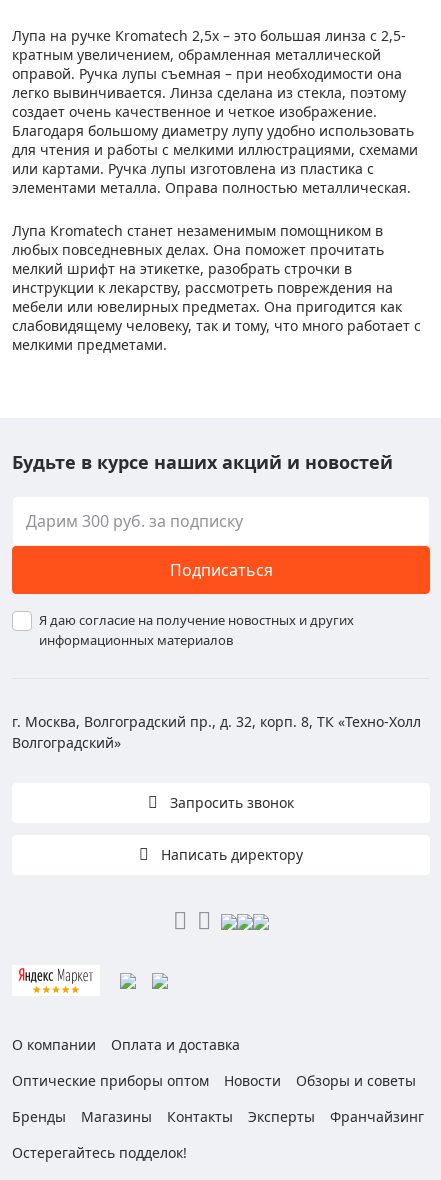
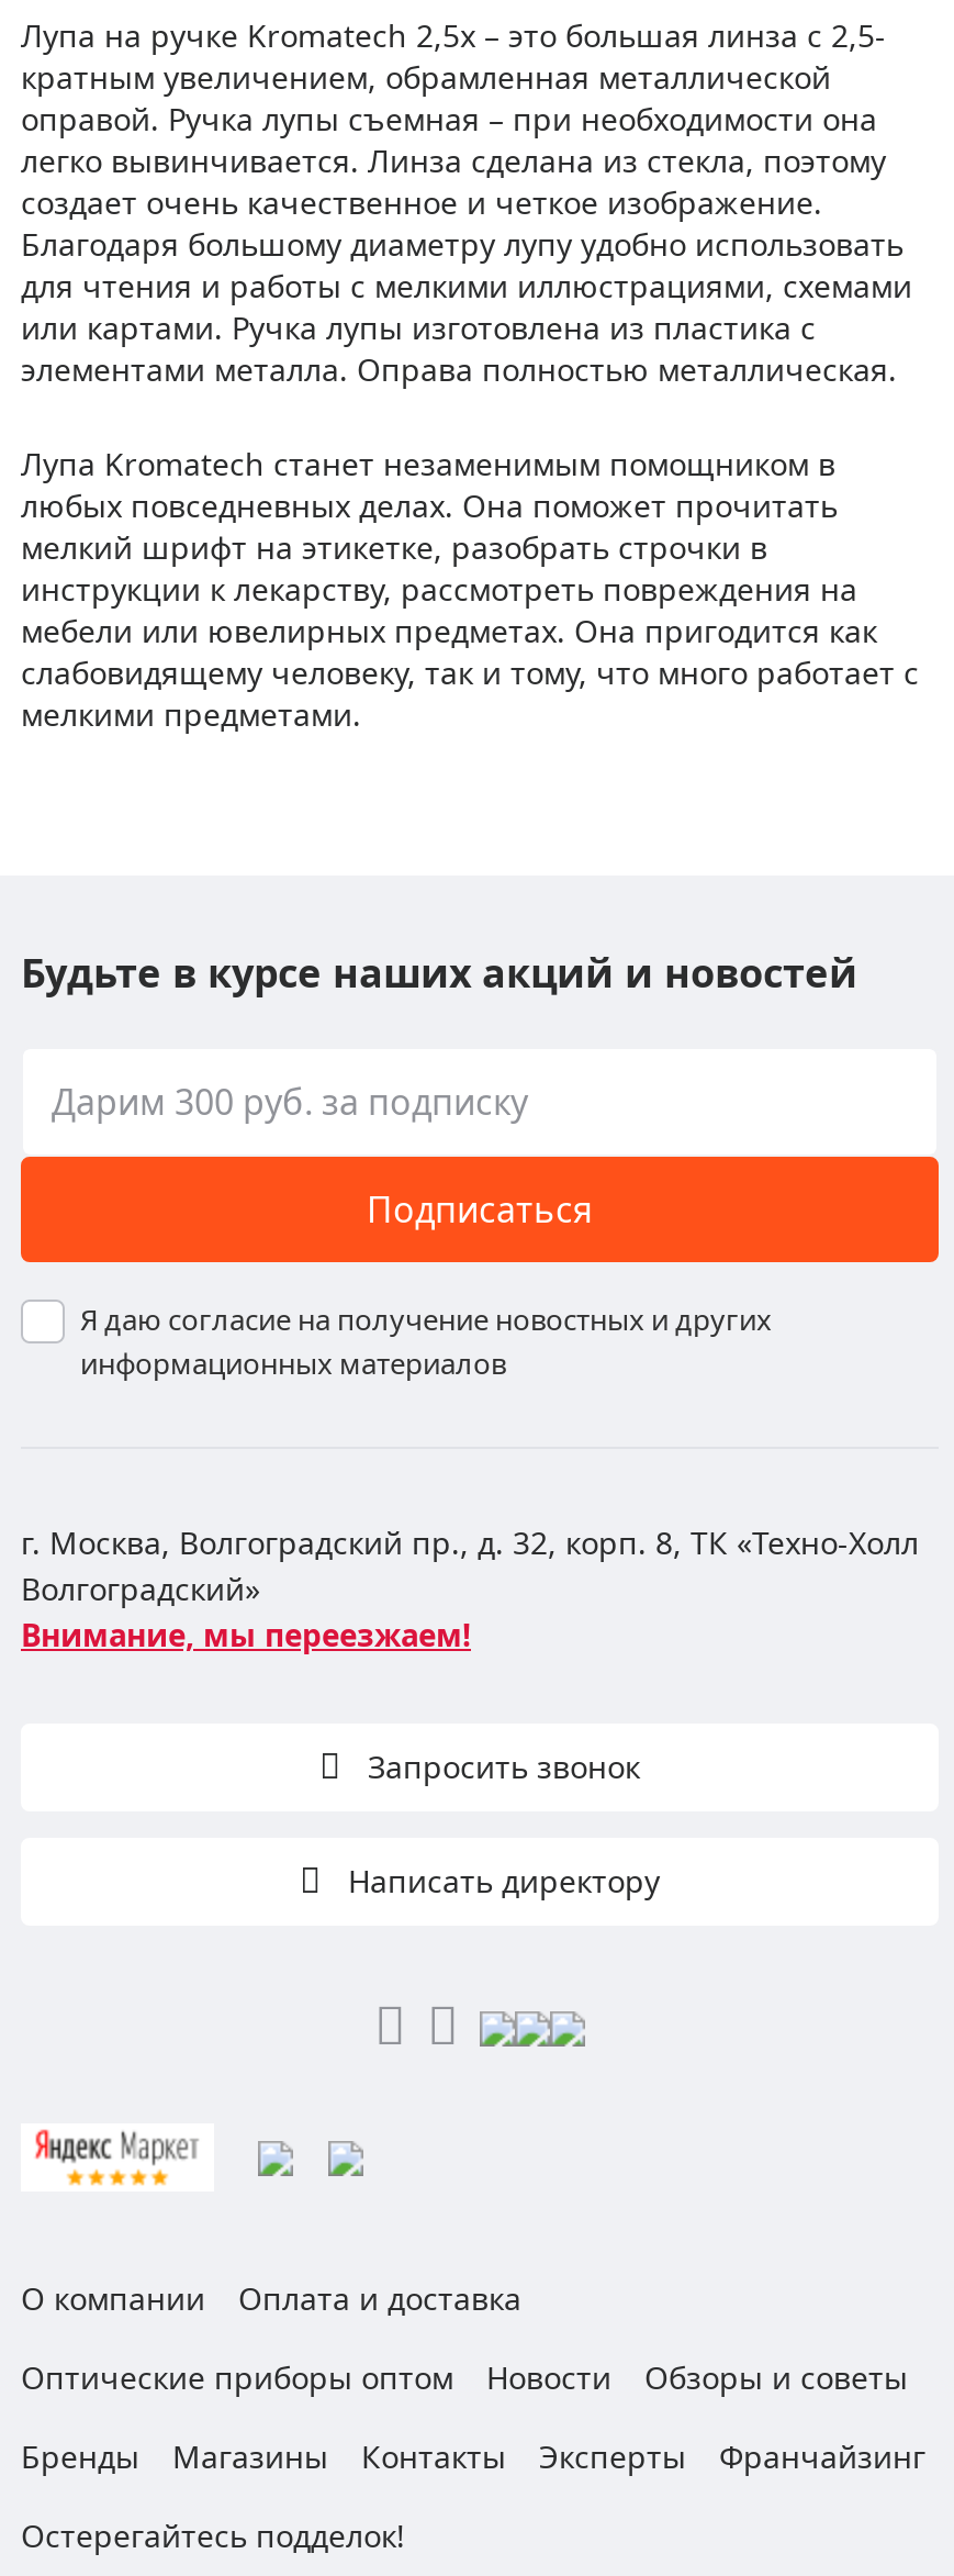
none -> [21,1614,471,1655] Внимание, мы переезжаем!

